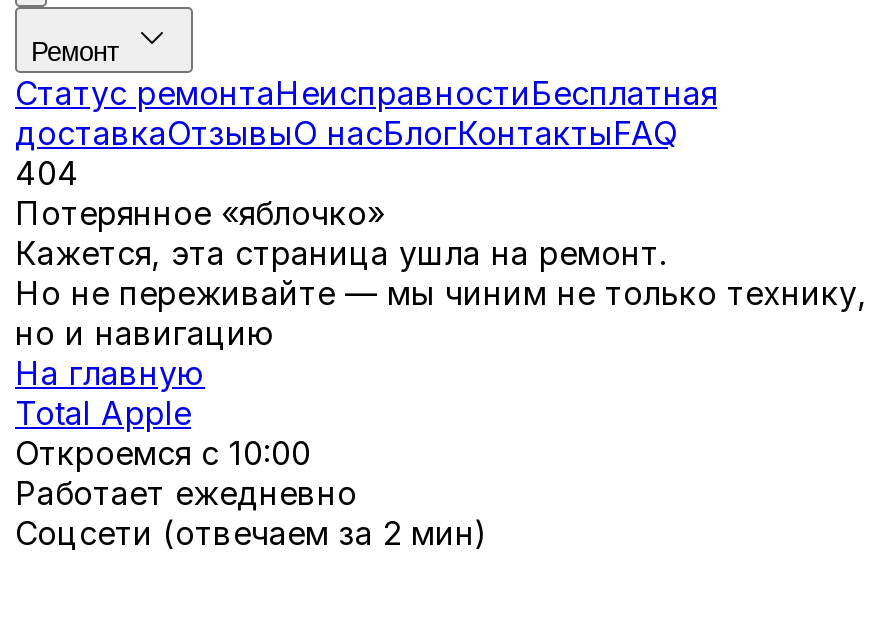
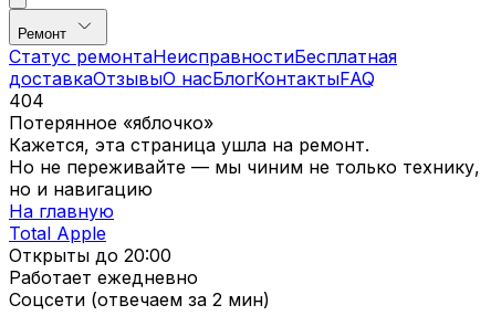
[15,433,311,473] Откроемся с 10:00 -> [9,244,171,266] Открыты до 20:00

